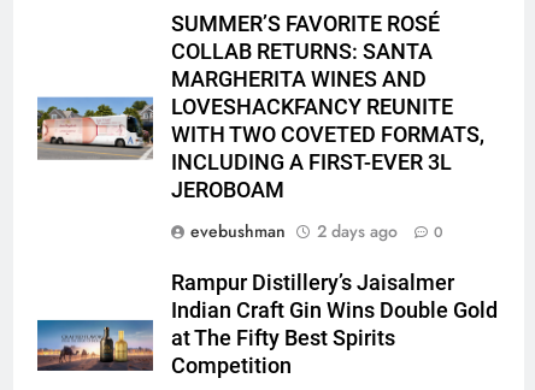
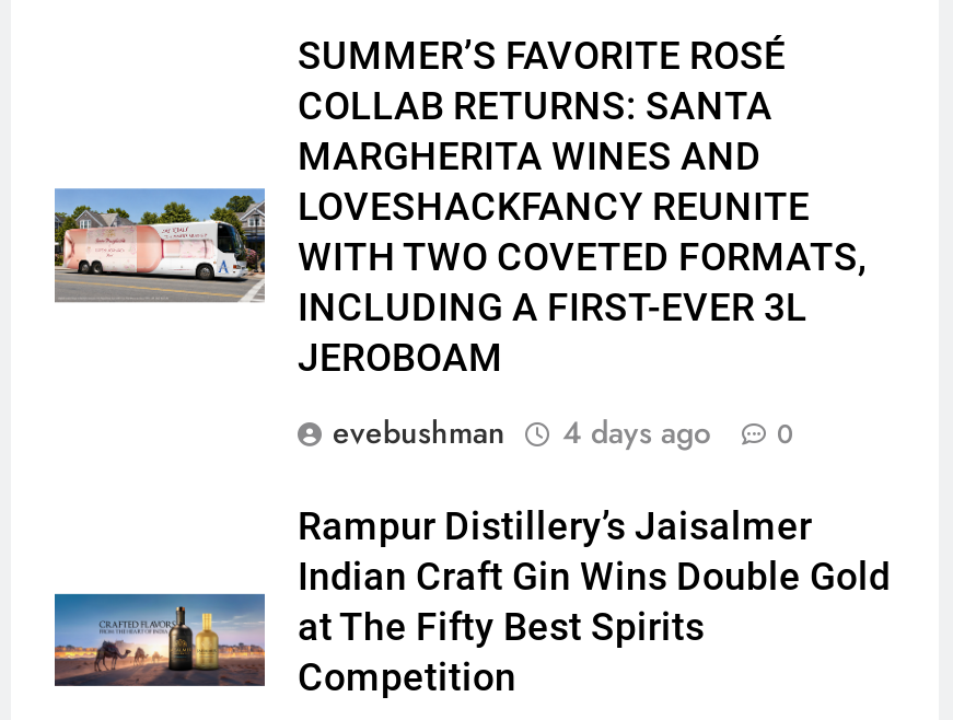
[190,219,443,243] evebushman 2 days ago 0 -> [333,411,794,455] evebushman 4 days ago 0

